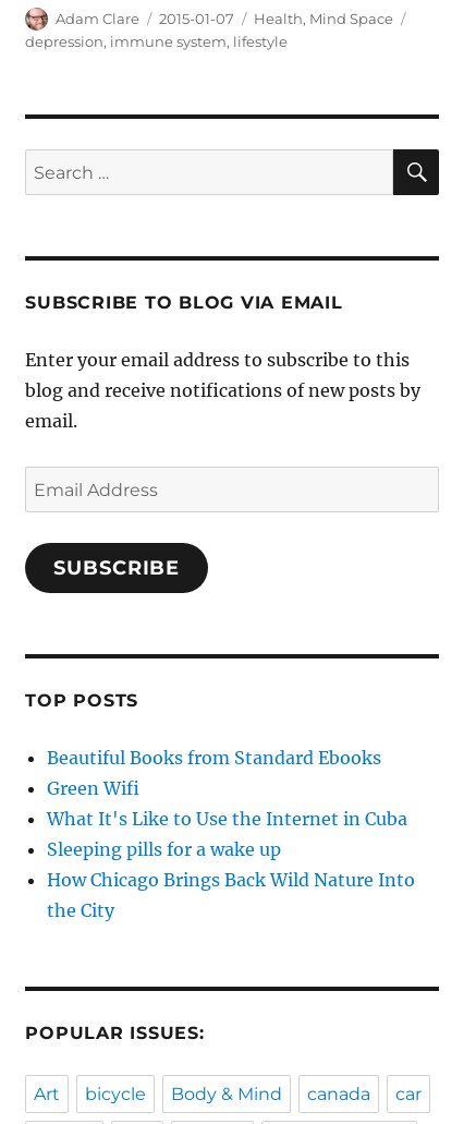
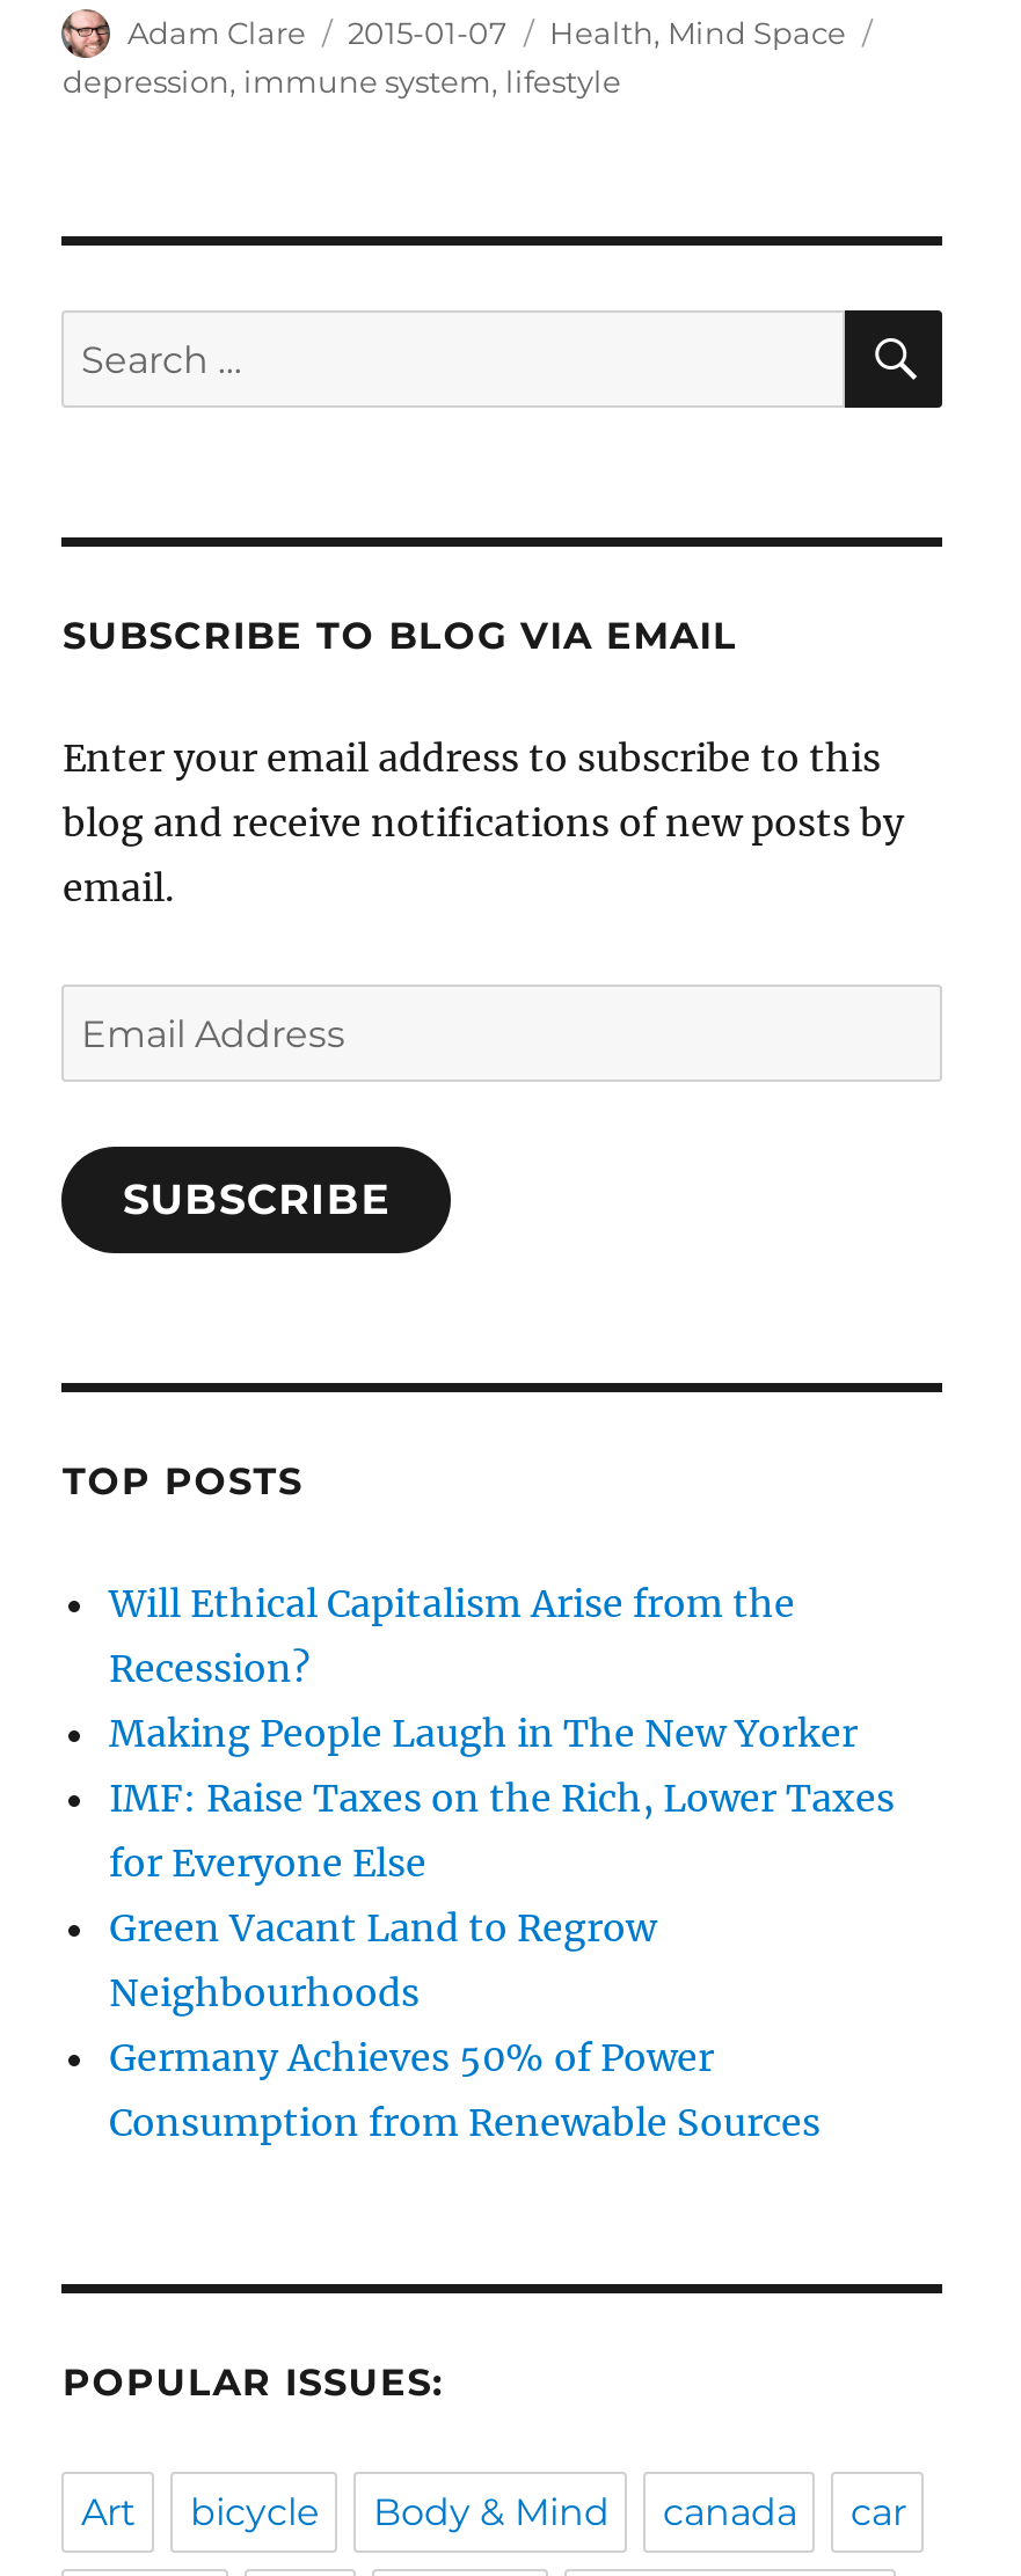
[47,747,416,922] Beautiful Books from Standard Ebooks | Green Wifi | What It's Like to Use the Internet in Cuba | Sleeping pills for a wake up | How Chicago Brings Back Wild Nature Into | the City -> [109,1581,895,2146] Will Ethical Capitalism Arise from the | Recession? | Making People Laugh in The New Yorker | IMF: Raise Taxes on the Rich, Lower Taxes | for Everyone Else | Green Vacant Land to Regrow | Neighbourhoods | Germany Achieves 50% of Power | Consumption from Renewable Sources

